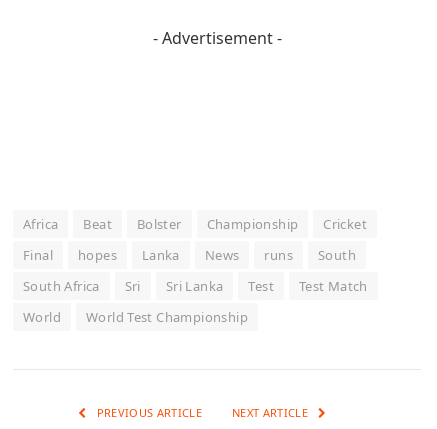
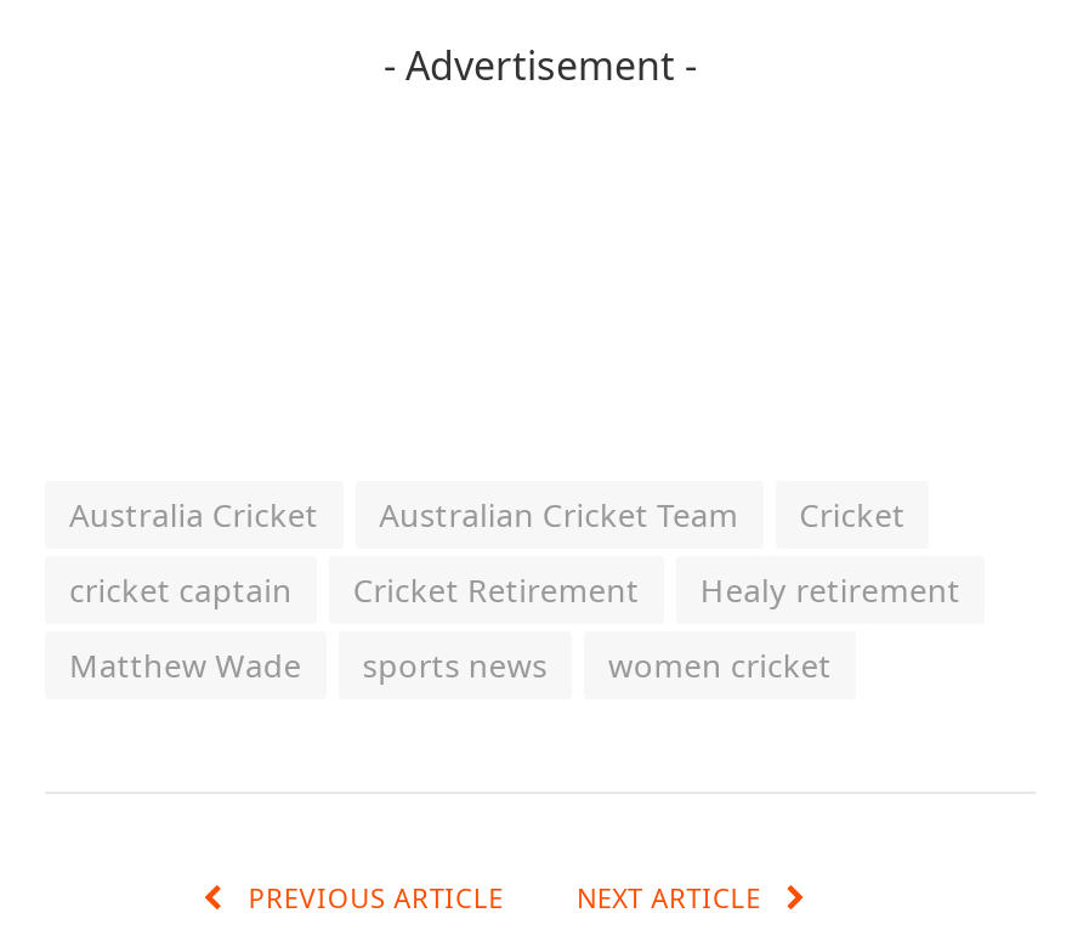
[23,215,298,233] Africa | Beat | Bolster | Championship -> [69,494,738,538] Australia Cricket | Australian Cricket Team
[23,246,368,326] Final | hopes | Lanka | News | runs | South | South Africa | Sri | Sri Lanka | Test | Test Match | World | World Test Championship -> [69,569,961,688] cricket captain | Cricket Retirement | Healy retirement | Matthew Wade | sports news | women cricket

